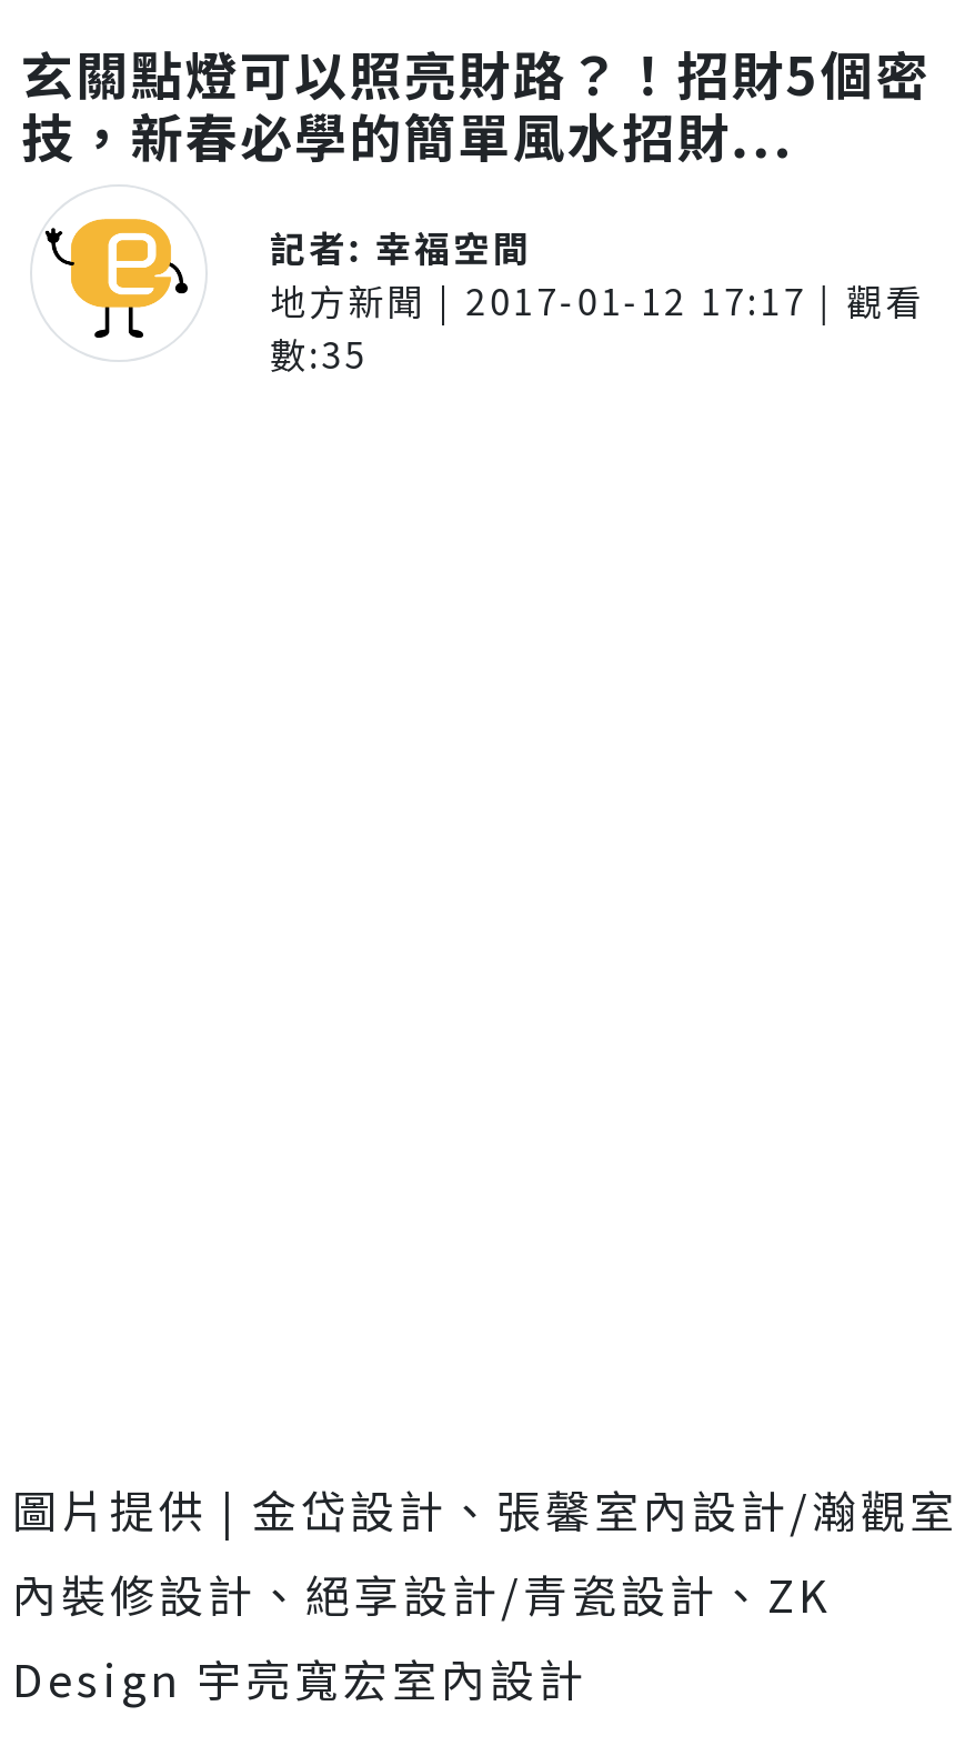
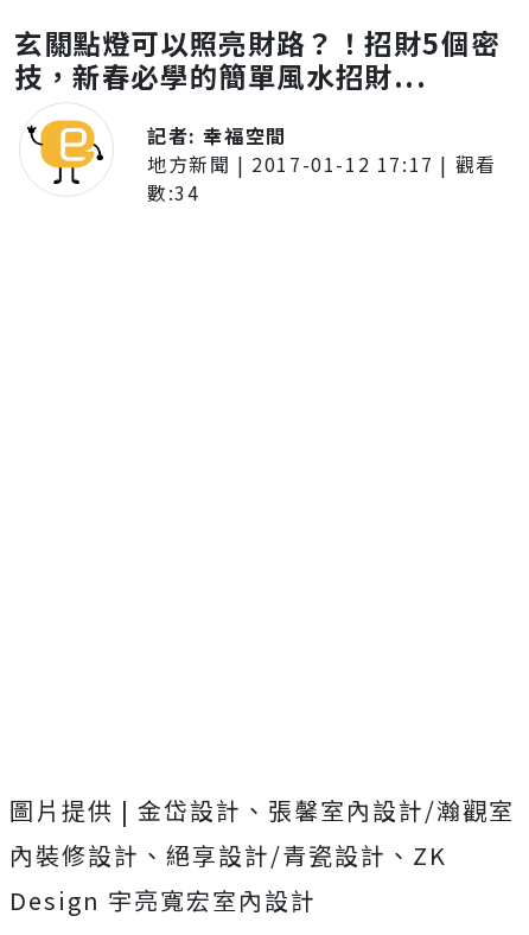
[270,327,368,380] 數:35 -> [147,178,200,206] 數:34

